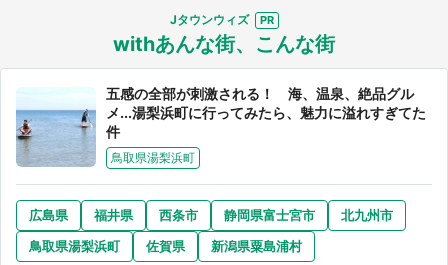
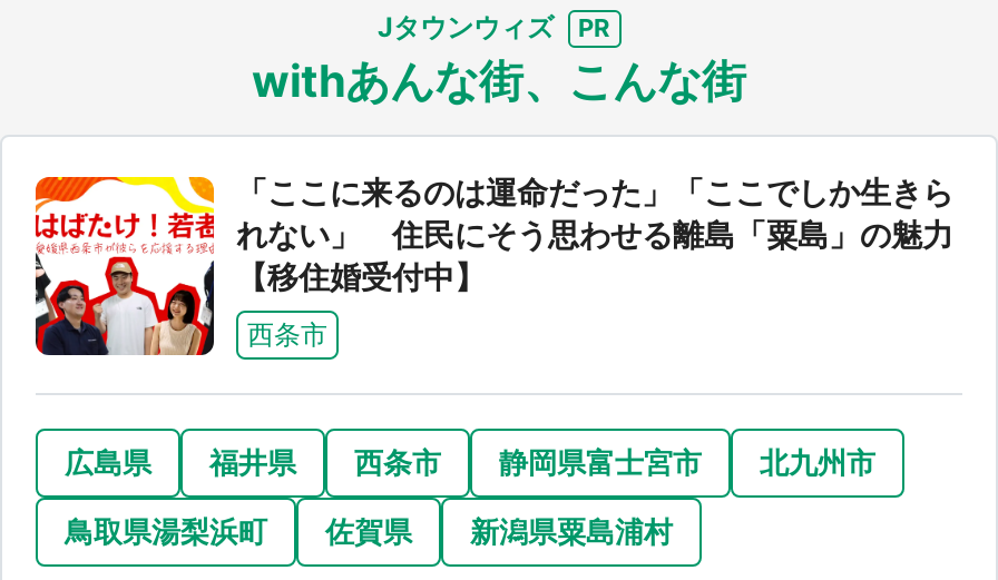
[15,85,426,168] [image] | 五感の全部が刺激される！ 海、温泉、絶品グル | メ...湯梨浜町に行ってみたら、魅力に溢れすぎてた | 件 -> [33,173,953,357] [image] | 「ここに来るのは運命だった」「ここでしか生きら | れない」 住民にそう思わせる離島「粟島」の魅力 | 【移住婚受付中】
[111,150,195,165] 鳥取県湯梨浜町 -> [247,317,327,351] 西条市

